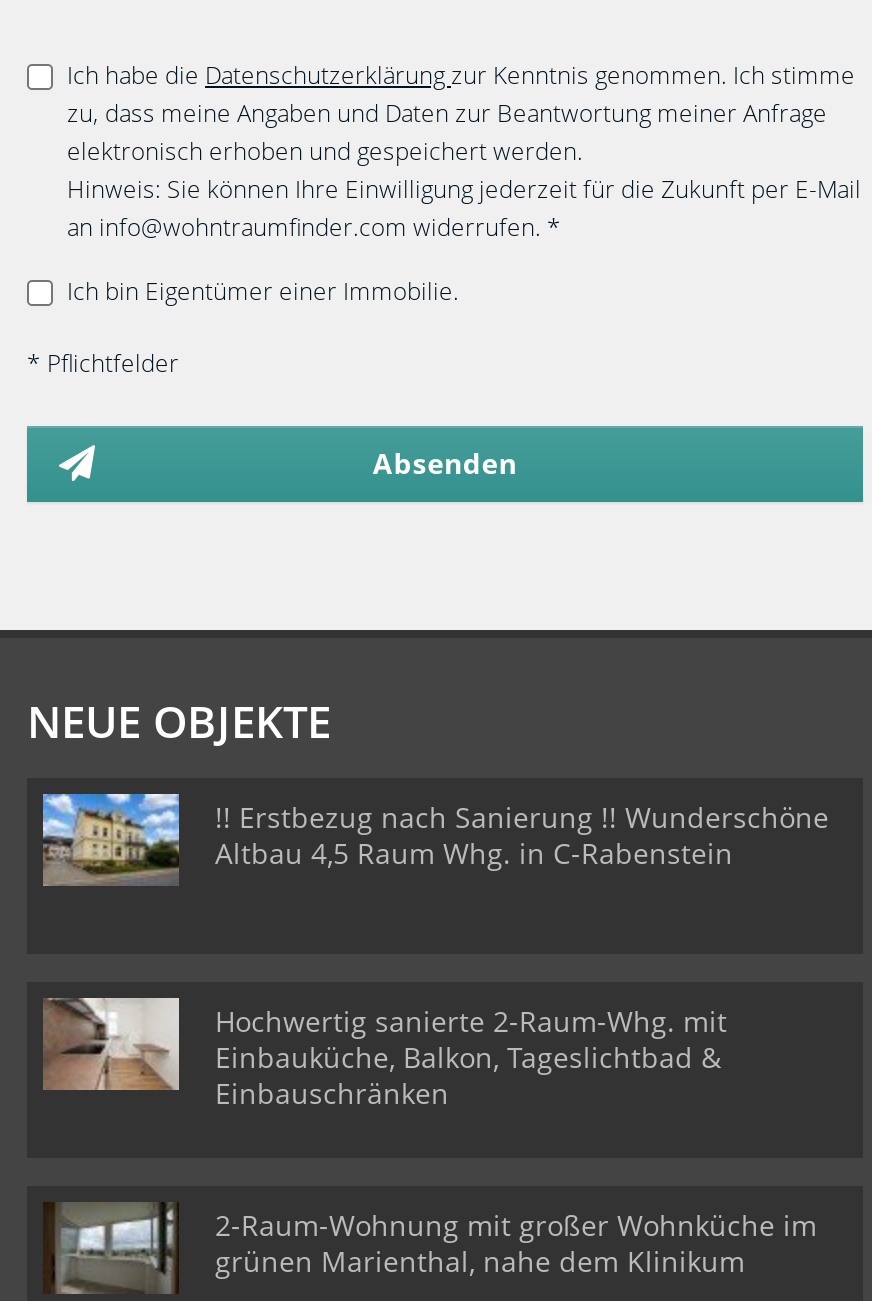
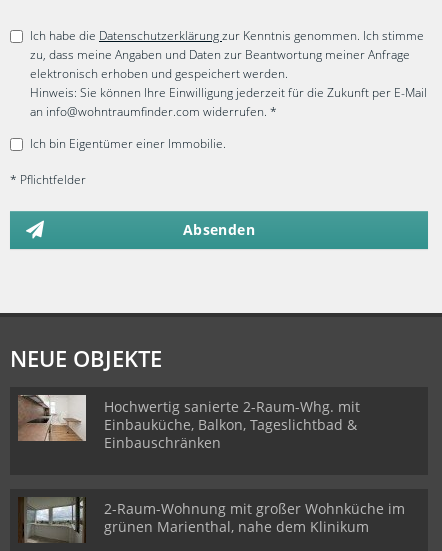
[41,792,829,886] [image] | !! Erstbezug nach Sanierung !! Wunderschöne | Altbau 4,5 Raum Whg. in C-Rabenstein -> none

